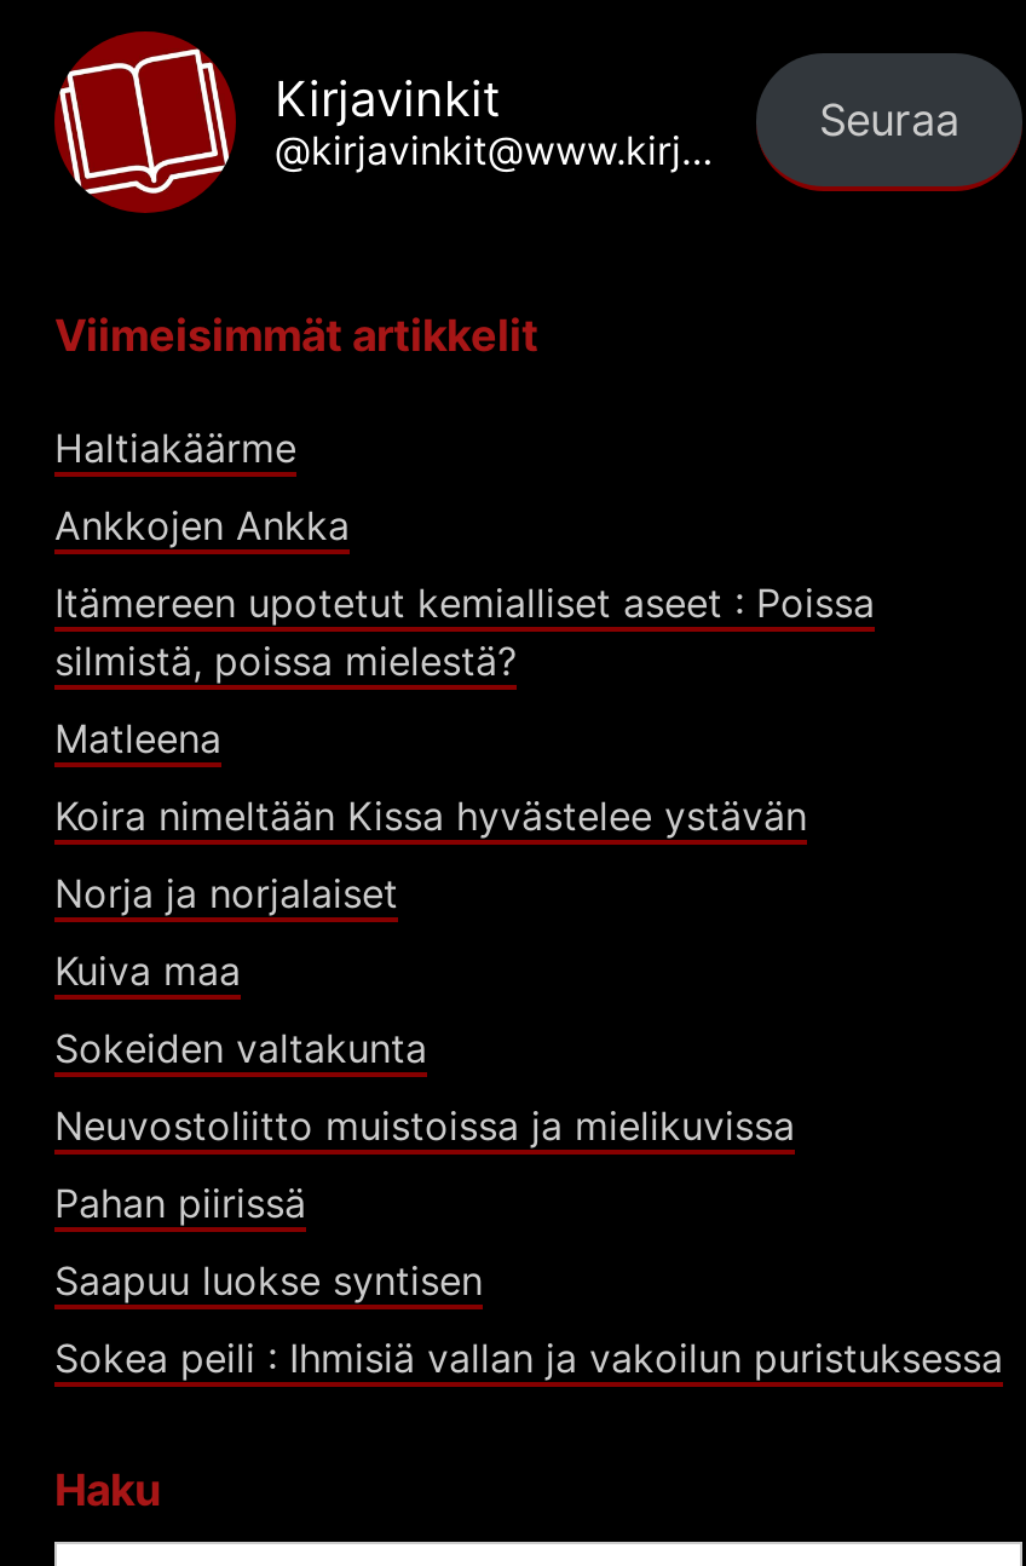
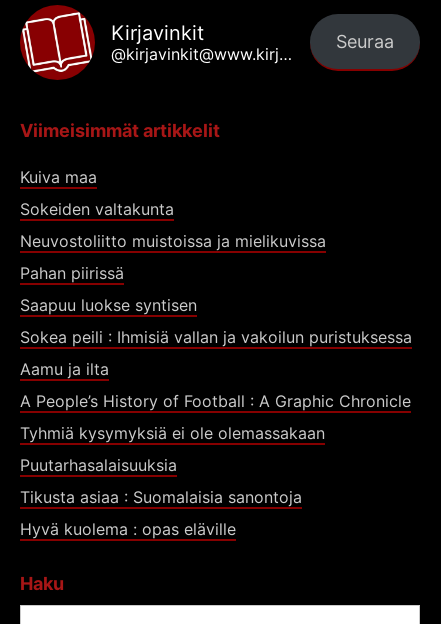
[54,424,875,918] Haltiakäärme | Ankkojen Ankka | Itämereen upotetut kemialliset aseet : Poissa | silmistä, poissa mielestä? | Matleena | Koira nimeltään Kissa hyvästelee ystävän | Norja ja norjalaiset -> none
moved [54,947,1003,1383] -> [20,167,412,347]: Kuiva maa | Sokeiden valtakunta | Neuvostoliitto muistoissa ja mielikuvissa | Pahan piirissä | Saapuu luokse syntisen | Sokea peili : Ihmisiä vallan ja vakoilun puristuksessa
none -> [20,359,411,539] Aamu ja ilta | A People’s History of Football : A Graphic Chronicle | Tyhmiä kysymyksiä ei ole olemassakaan | Puutarhasalaisuuksia | Tikusta asiaa : Suomalaisia sanontoja | Hyvä kuolema : opas eläville

